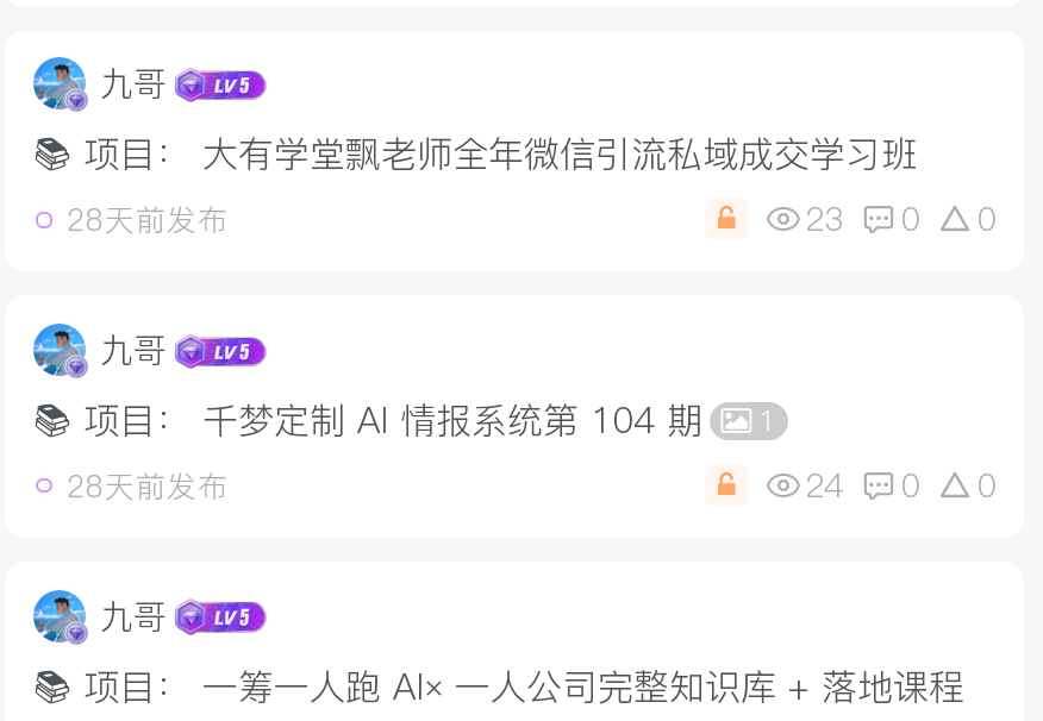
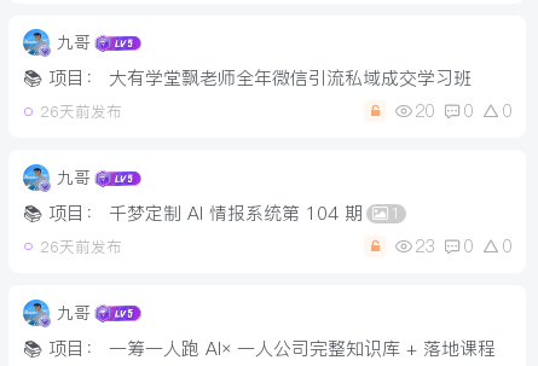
[66,200,228,240] 28天前发布 -> [40,101,122,122] 26天前发布
[805,196,995,244] 23 0 0 -> [415,100,511,124] 20 0 0
[66,466,228,506] 28天前发布 -> [40,236,122,257] 26天前发布
[805,462,995,510] 24 0 0 -> [415,235,511,259] 23 0 0

